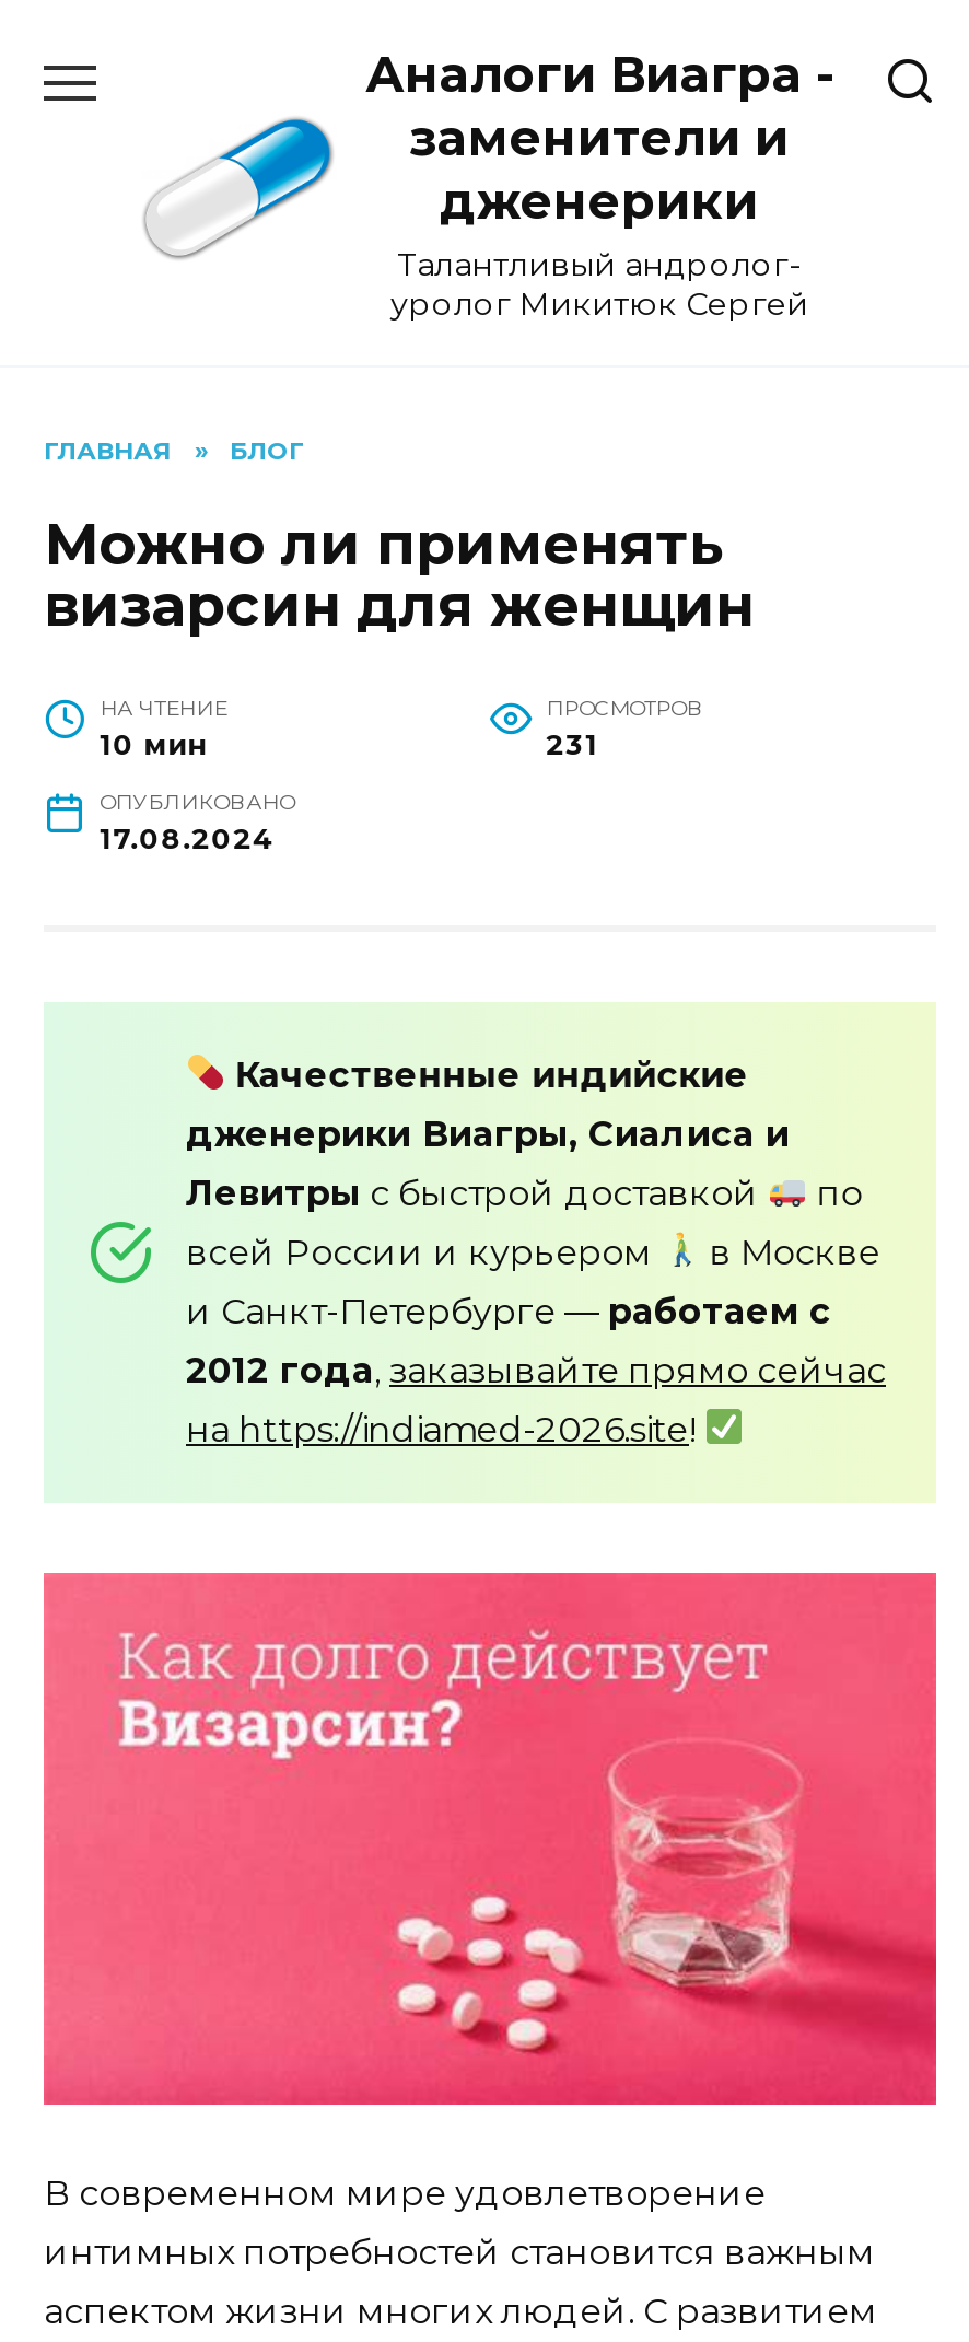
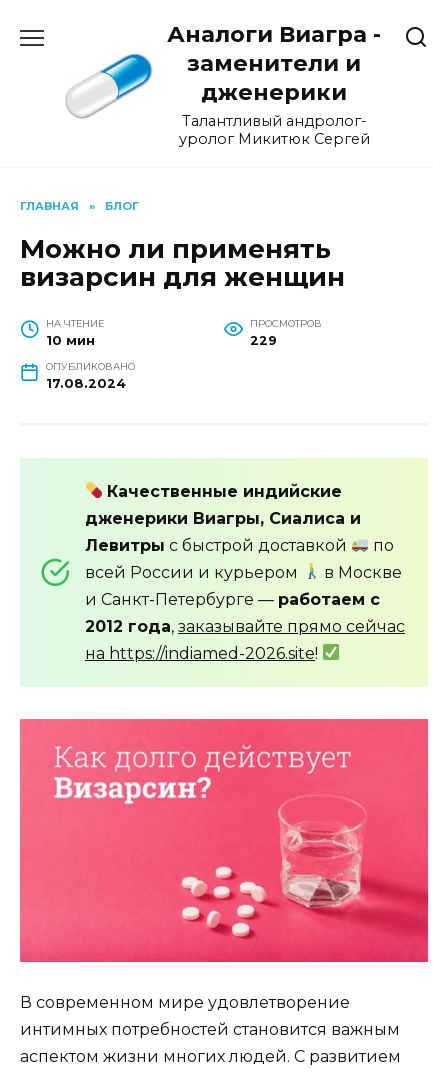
[546,728,598,761] 231 -> [250,333,277,348] 229

